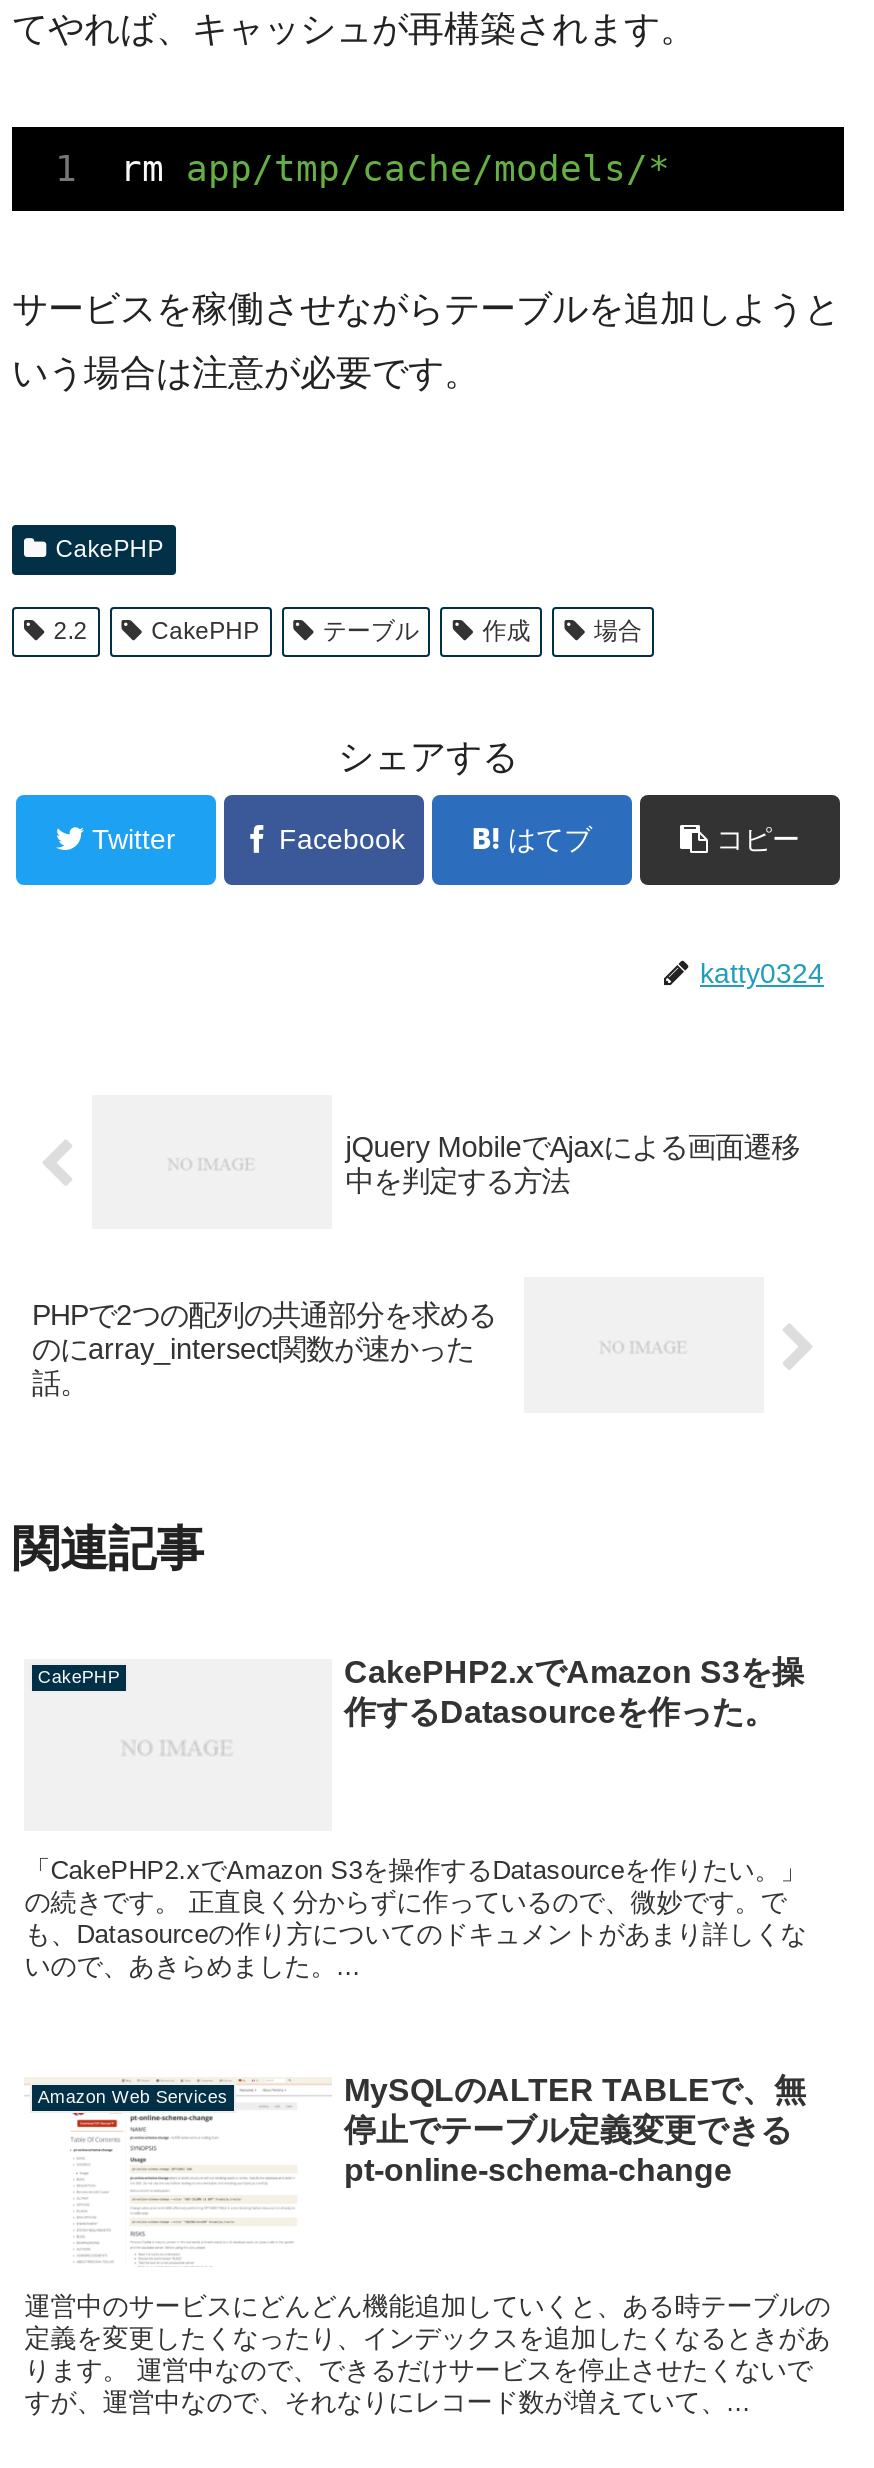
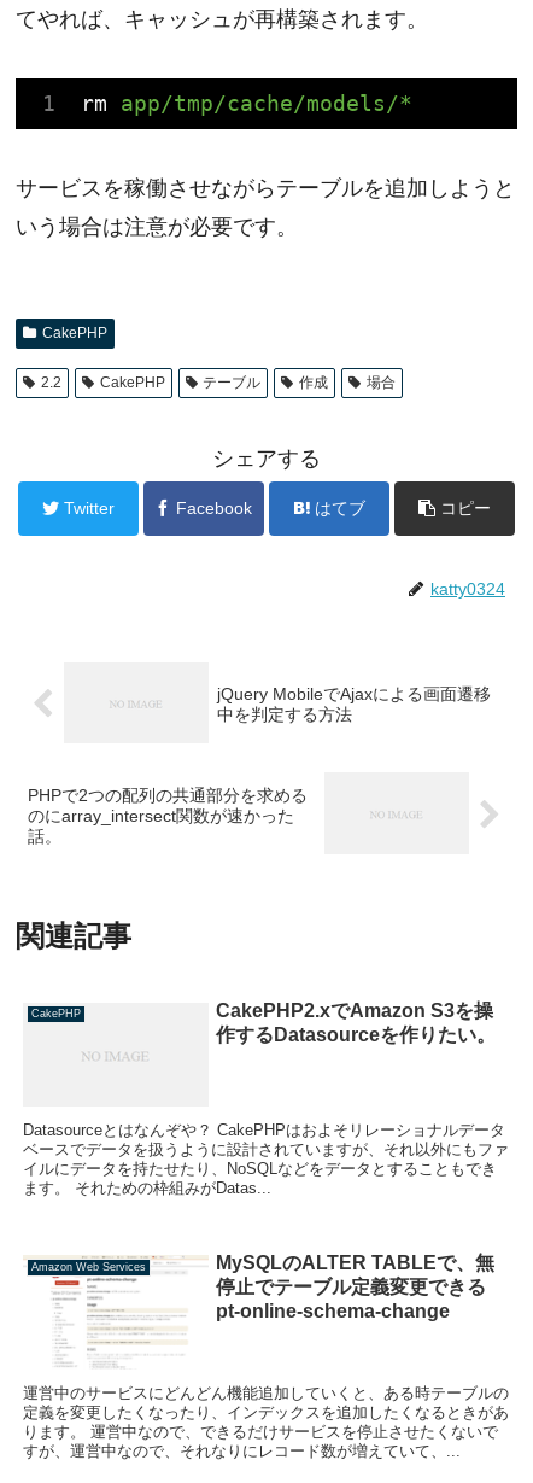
[344,1694,776,1728] 作するDatasourceを作った。 -> [216,1024,496,1044] 作するDatasourceを作りたい。
[24,1855,806,1981] 「CakePHP2.xでAmazon S3を操作するDatasourceを作りたい。」 | の続きです。 正直良く分からずに作っているので、微妙です。で | も、Datasourceの作り方についてのドキュメントがあまり詳しくな | いので、あきらめました。... -> [23,1121,509,1197] Datasourceとはなんぞや？ CakePHPはおよそリレーショナルデータ | ベースでデータを扱うように設計されていますが、それ以外にもファ | イルにデータを持たせたり、NoSQLなどをデータとすることもでき | ます。 それための枠組みがDatas...

